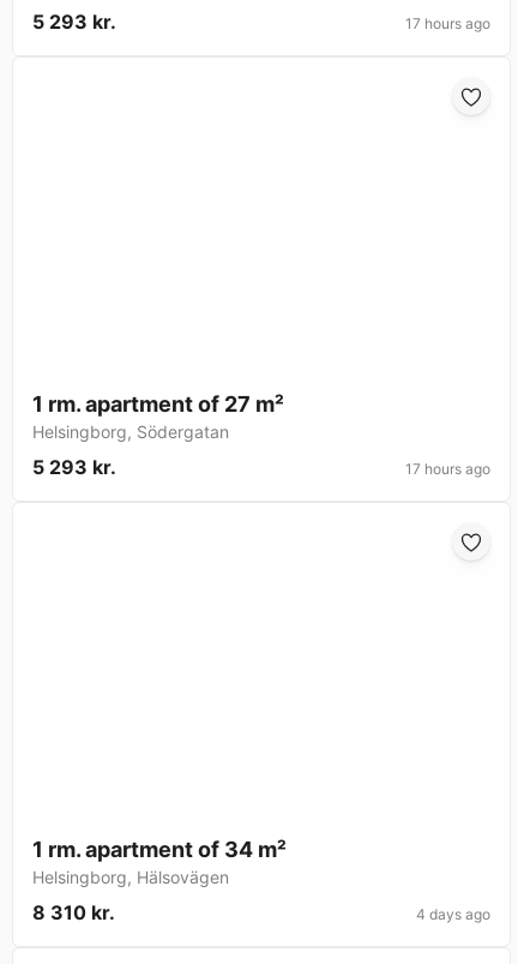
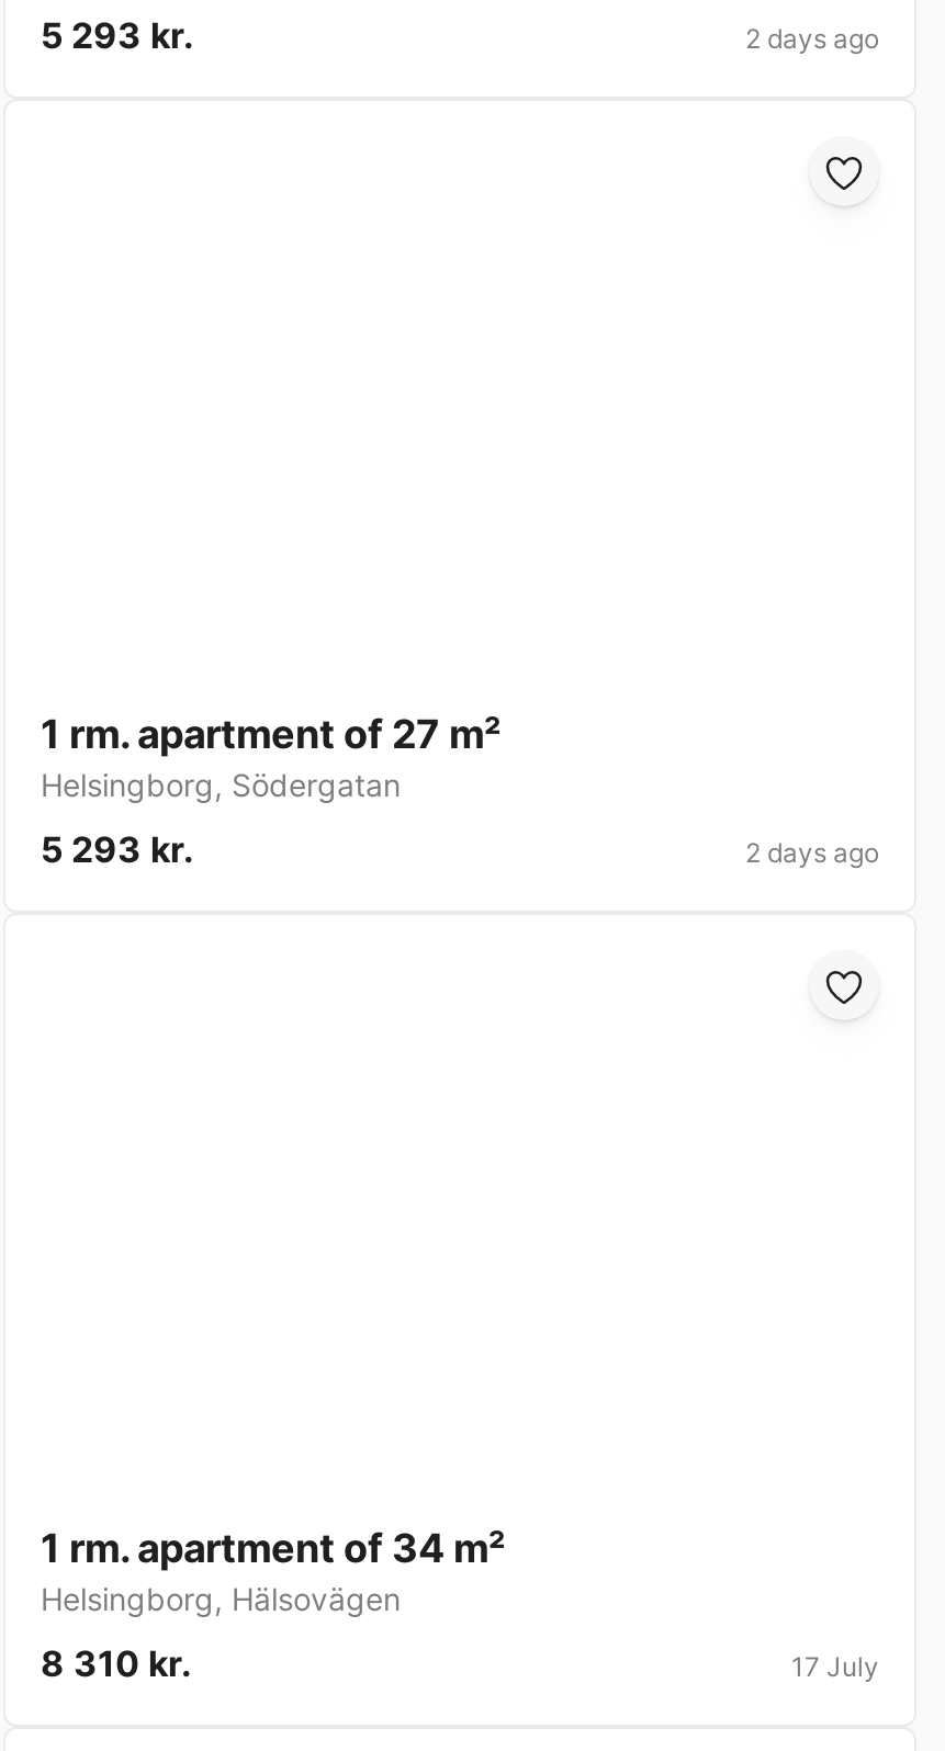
[405,15,490,33] 17 hours ago -> [745,23,879,56] 2 days ago
[405,460,490,478] 17 hours ago -> [745,837,879,870] 2 days ago
[416,906,490,924] 4 days ago -> [791,1651,879,1684] 17 July

